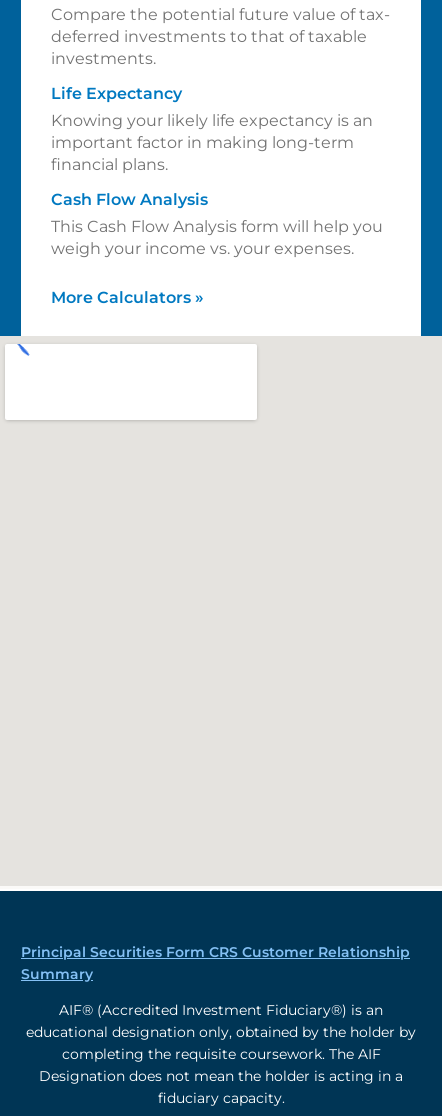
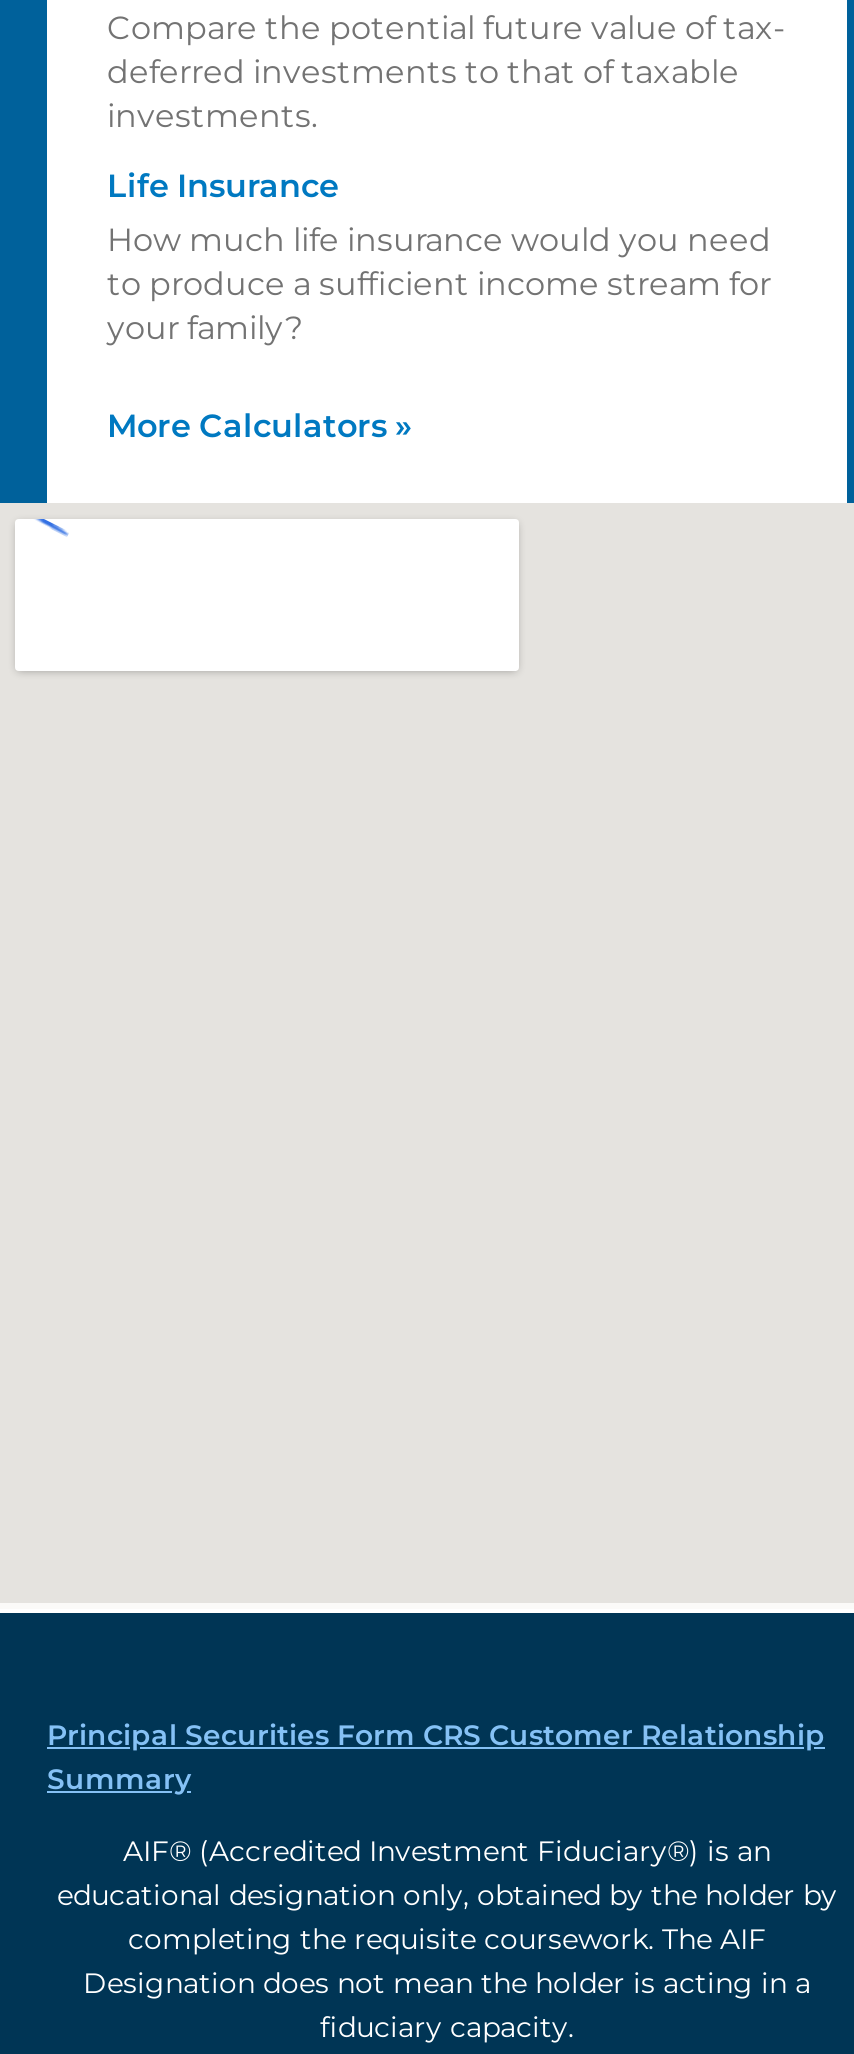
[51,84,383,258] Life Expectancy | Knowing your likely life expectancy is an | important factor in making long-term | financial plans. | Cash Flow Analysis | This Cash Flow Analysis form will help you | weigh your income vs. your expenses. -> [107,166,771,346] Life Insurance | How much life insurance would you need | to produce a sufficient income stream for | your family?

